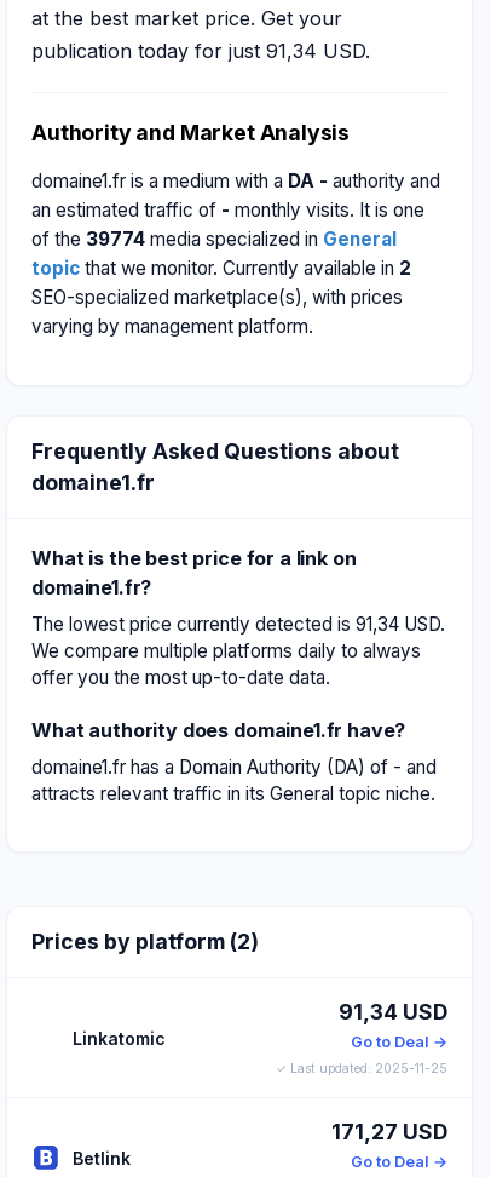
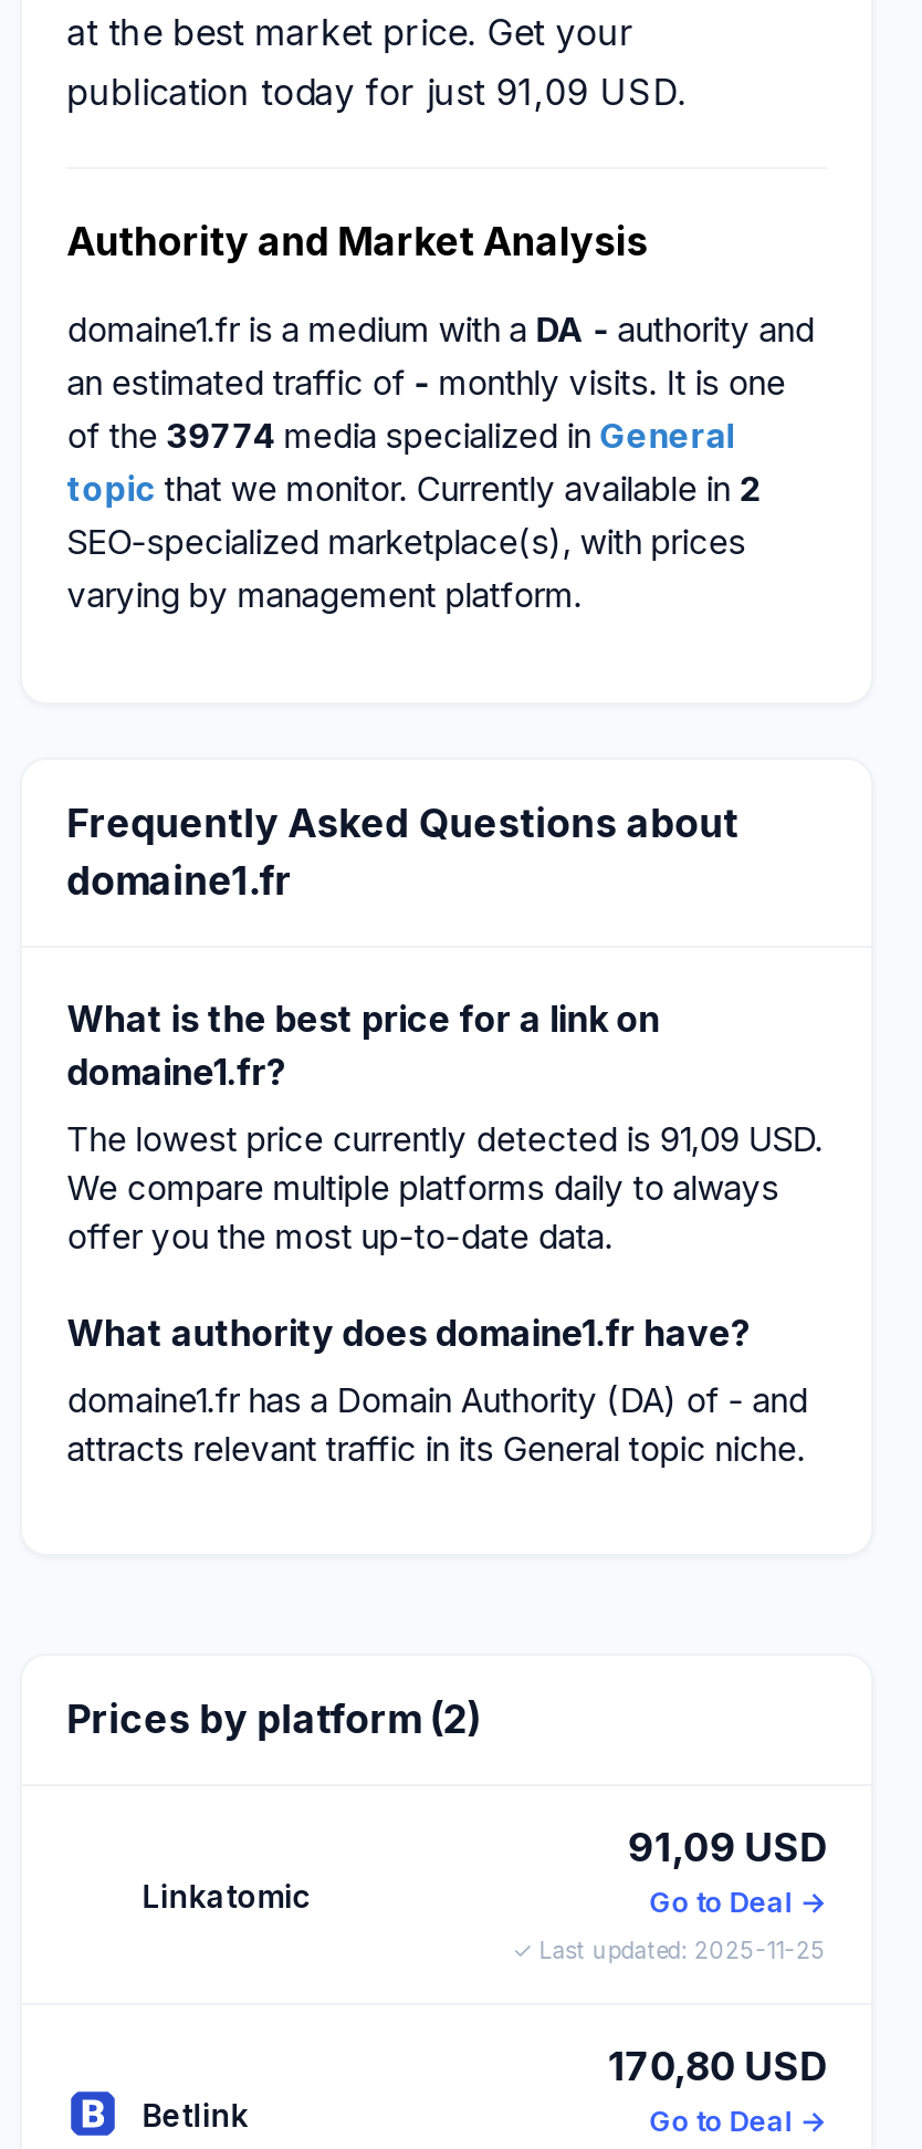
[32,39,370,63] publication today for just 91,34 USD. -> [67,70,686,114] publication today for just 91,09 USD.
[32,613,445,636] The lowest price currently detected is 91,34 USD. -> [67,1118,823,1160] The lowest price currently detected is 91,09 USD.
[338,999,447,1024] 91,34 USD -> [627,1824,826,1870] 91,09 USD
[331,1119,447,1144] 171,27 USD -> [608,2043,826,2089] 170,80 USD

